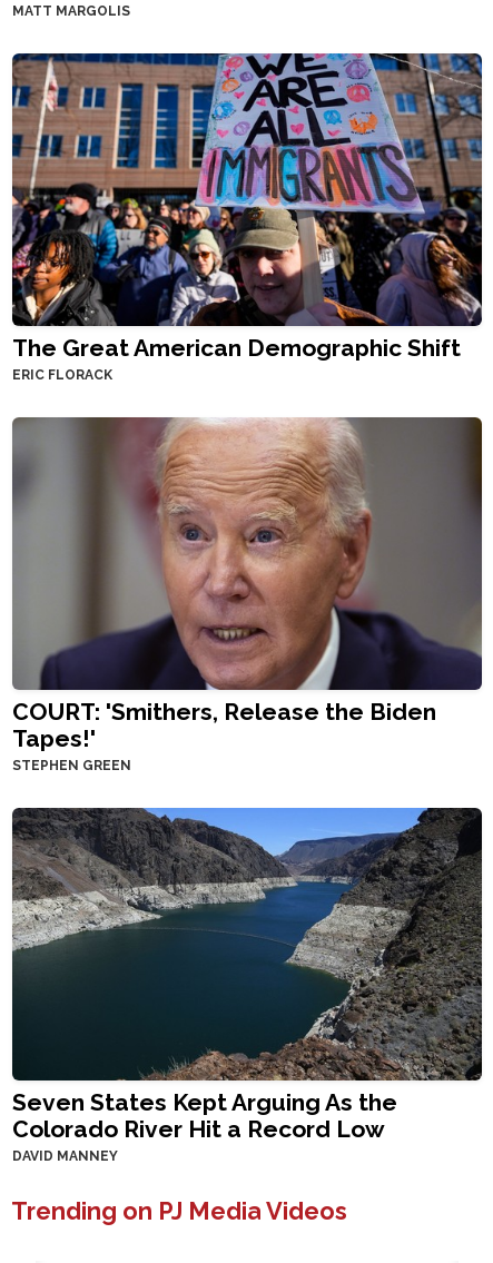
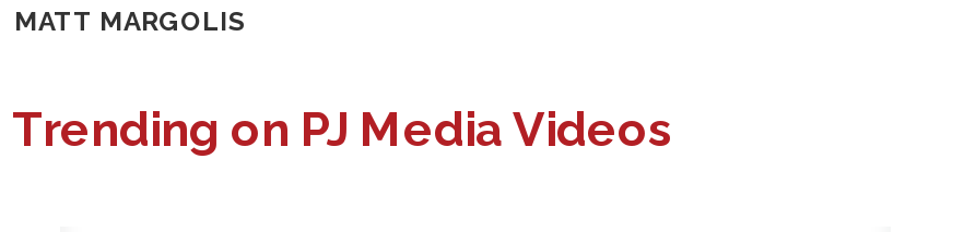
[11,52,483,383] [image] | The Great American Demographic Shift | ERIC FLORACK -> none
[11,416,483,774] [image] | COURT: 'Smithers, Release the Biden | Tapes!' | STEPHEN GREEN -> none
[11,807,483,1164] [image] | Seven States Kept Arguing As the | Colorado River Hit a Record Low | DAVID MANNEY -> none

